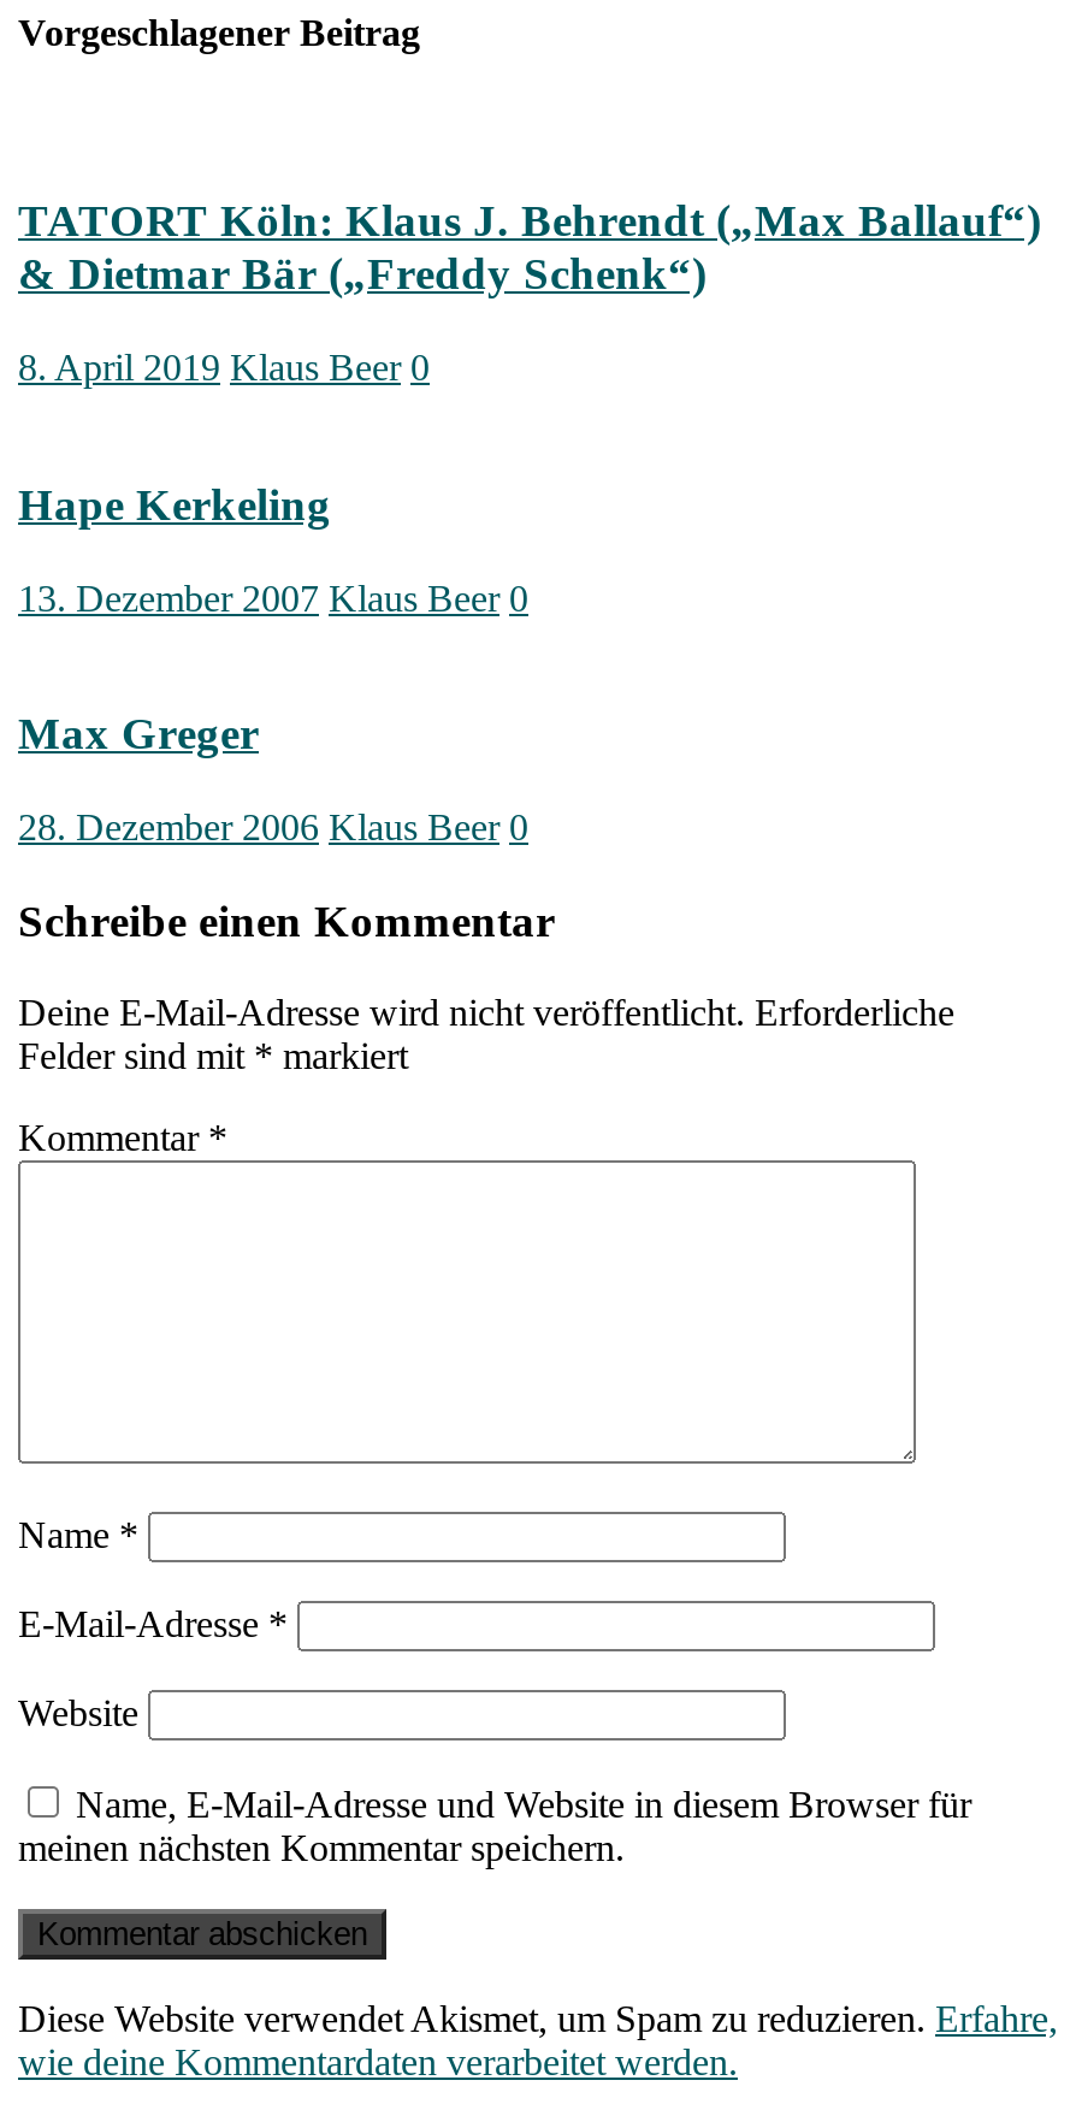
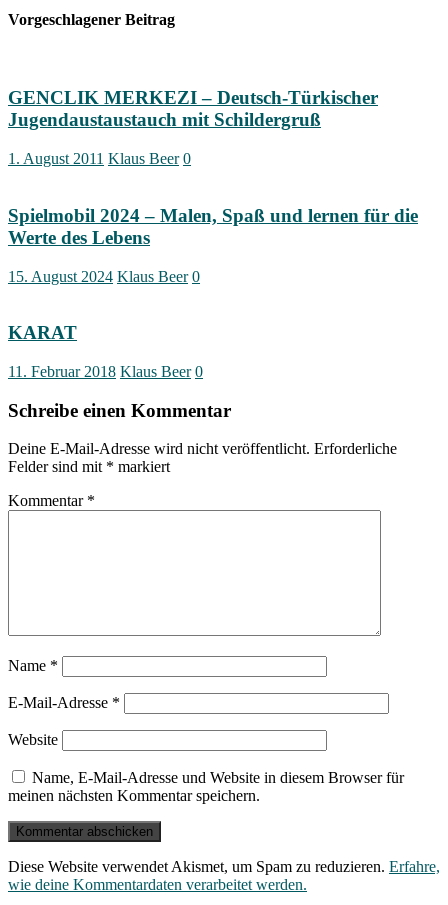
[18,196,1041,299] TATORT Köln: Klaus J. Behrendt („Max Ballauf“) | & Dietmar Bär („Freddy Schenk“) -> [8,87,378,130] GENCLIK MERKEZI – Deutsch-Türkischer | Jugendaustaustauch mit Schildergruß
[18,347,430,388] 8. April 2019 Klaus Beer 0 -> [8,150,191,167] 1. August 2011 Klaus Beer 0
[18,479,331,529] Hape Kerkeling -> [8,205,418,248] Spielmobil 2024 – Malen, Spaß und lernen für die | Werte des Lebens
[18,577,528,618] 13. Dezember 2007 Klaus Beer 0 -> [8,268,200,285] 15. August 2024 Klaus Beer 0
[18,708,259,759] Max Greger -> [8,322,77,343] KARAT
[18,806,528,847] 28. Dezember 2006 Klaus Beer 0 -> [8,363,203,380] 11. Februar 2018 Klaus Beer 0

